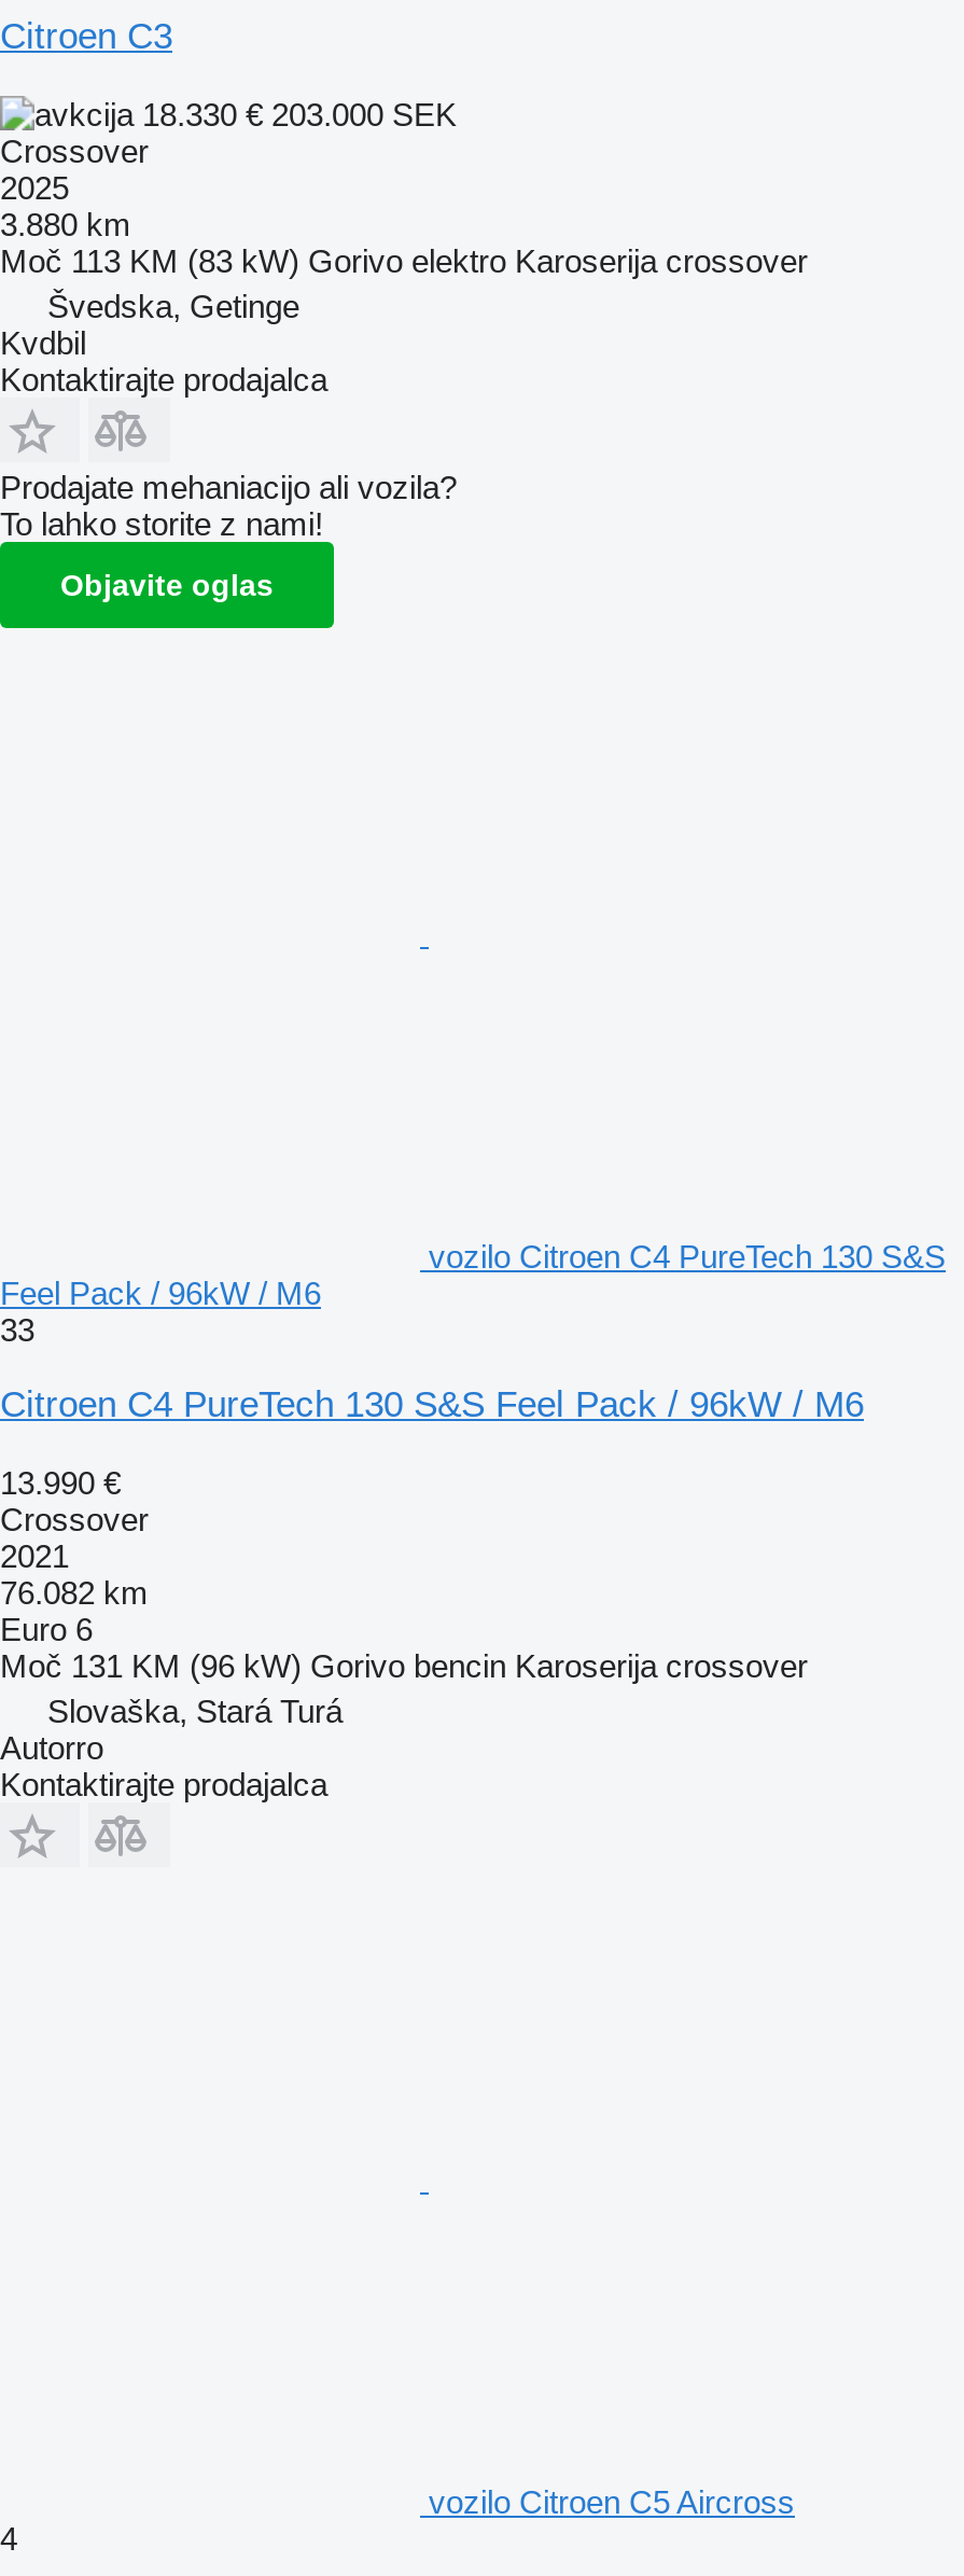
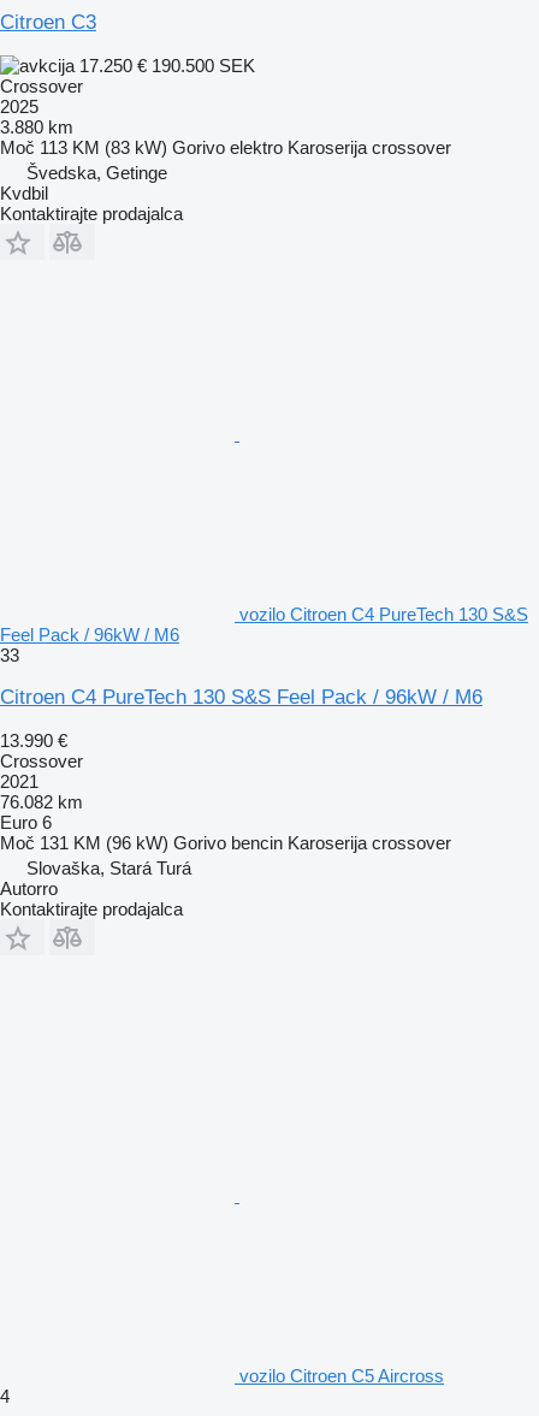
[134,96,457,132] 18.330 €203.000 SEK -> [75,55,255,76] 17.250 €190.500 SEK
[0,468,457,602] Prodajate mehaniacijo ali vozila? | To lahko storite z nami! | Objavite oglas -> none
moved [0,1238,946,1802] -> [0,604,528,919]: vozilo Citroen C4 PureTech 130 S&S | Feel Pack / 96kW / M6 | 33 | ... | Autorro | Kontaktirajte prodajalca

